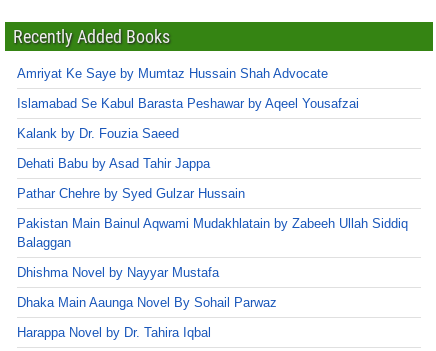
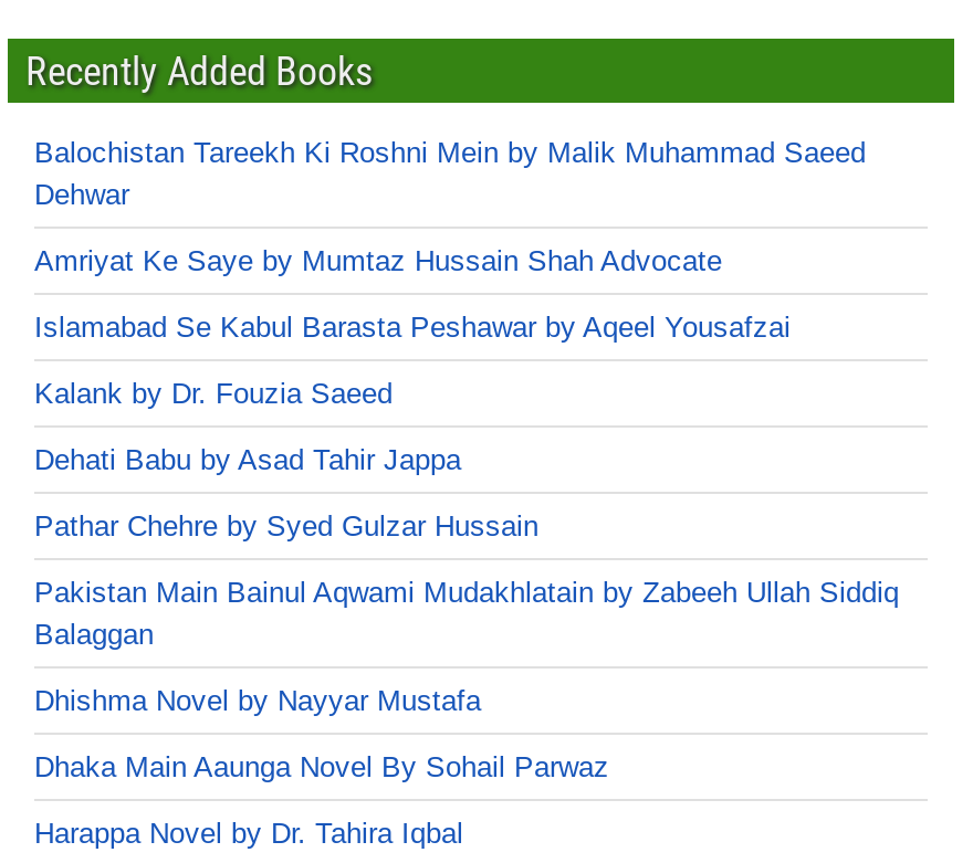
none -> [34,136,866,211] Balochistan Tareekh Ki Roshni Mein by Malik Muhammad Saeed | Dehwar

